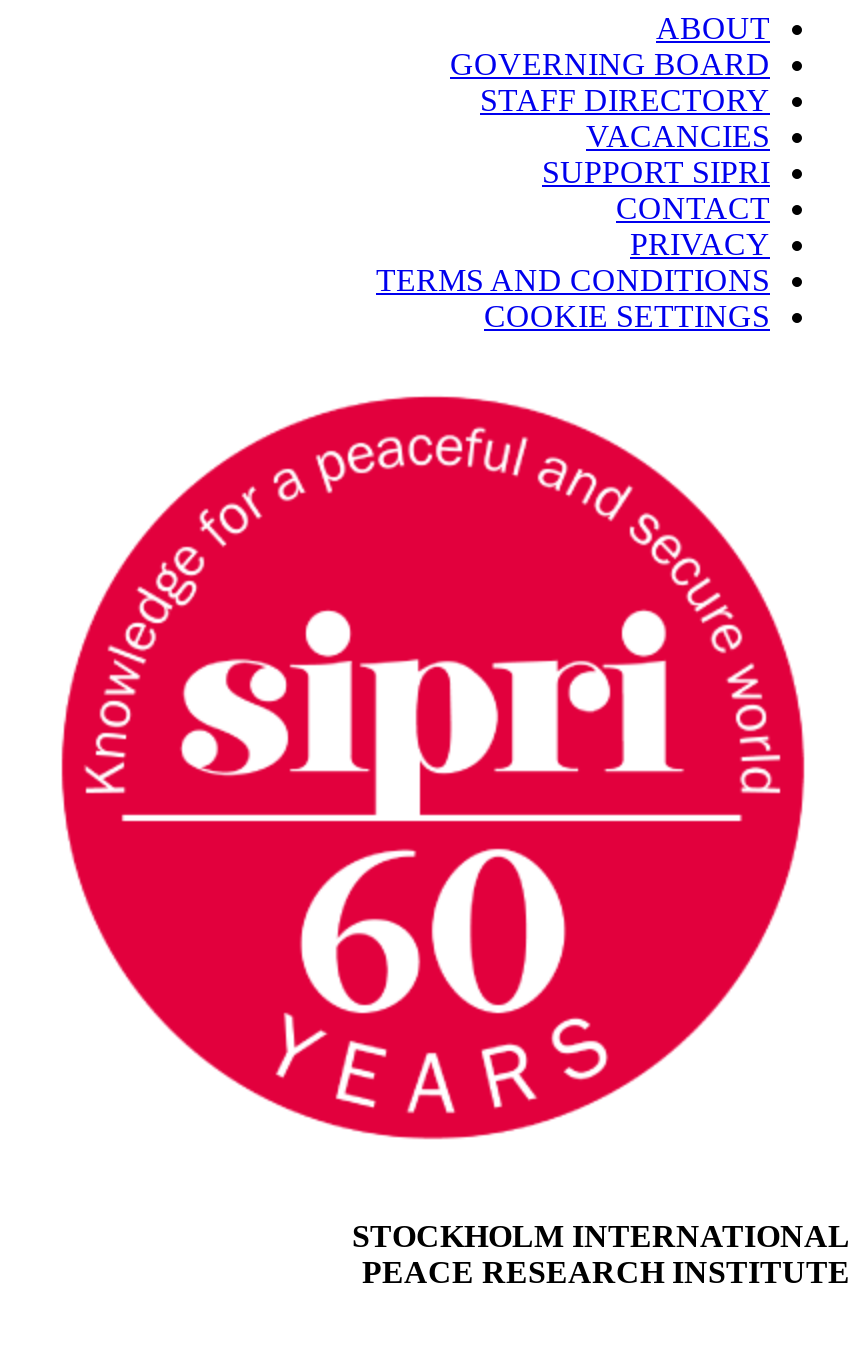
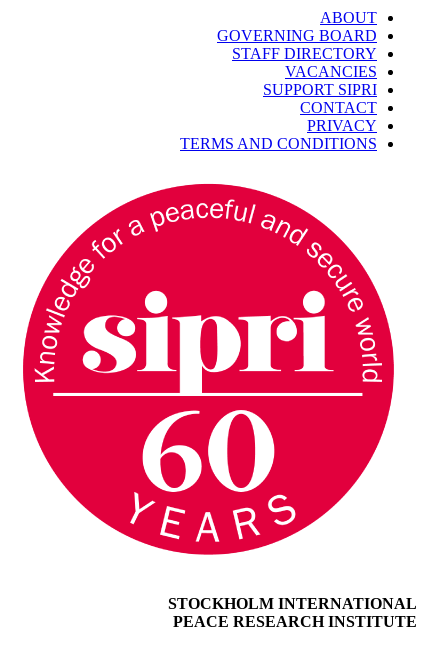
[484,300,770,334] COOKIE SETTINGS -> none

